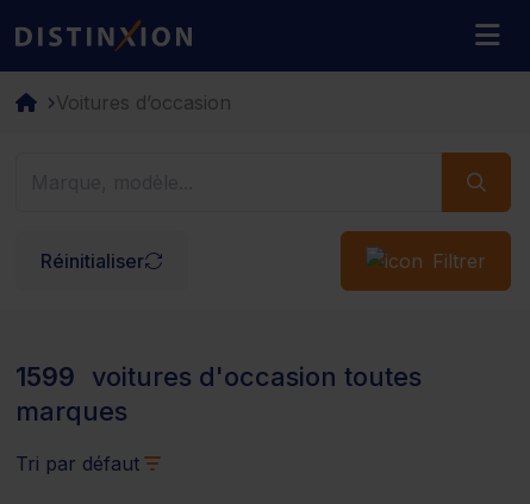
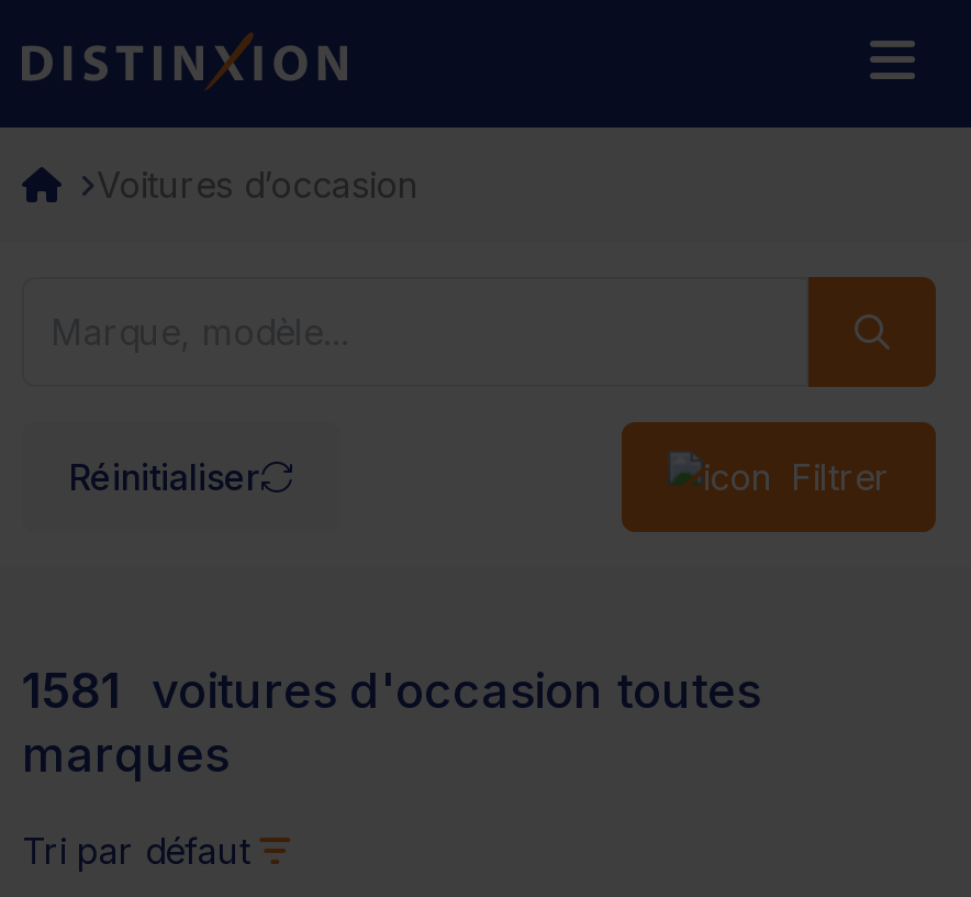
[15,361,422,392] 1599 voitures d'occasion toutes -> [22,662,760,719] 1581 voitures d'occasion toutes

